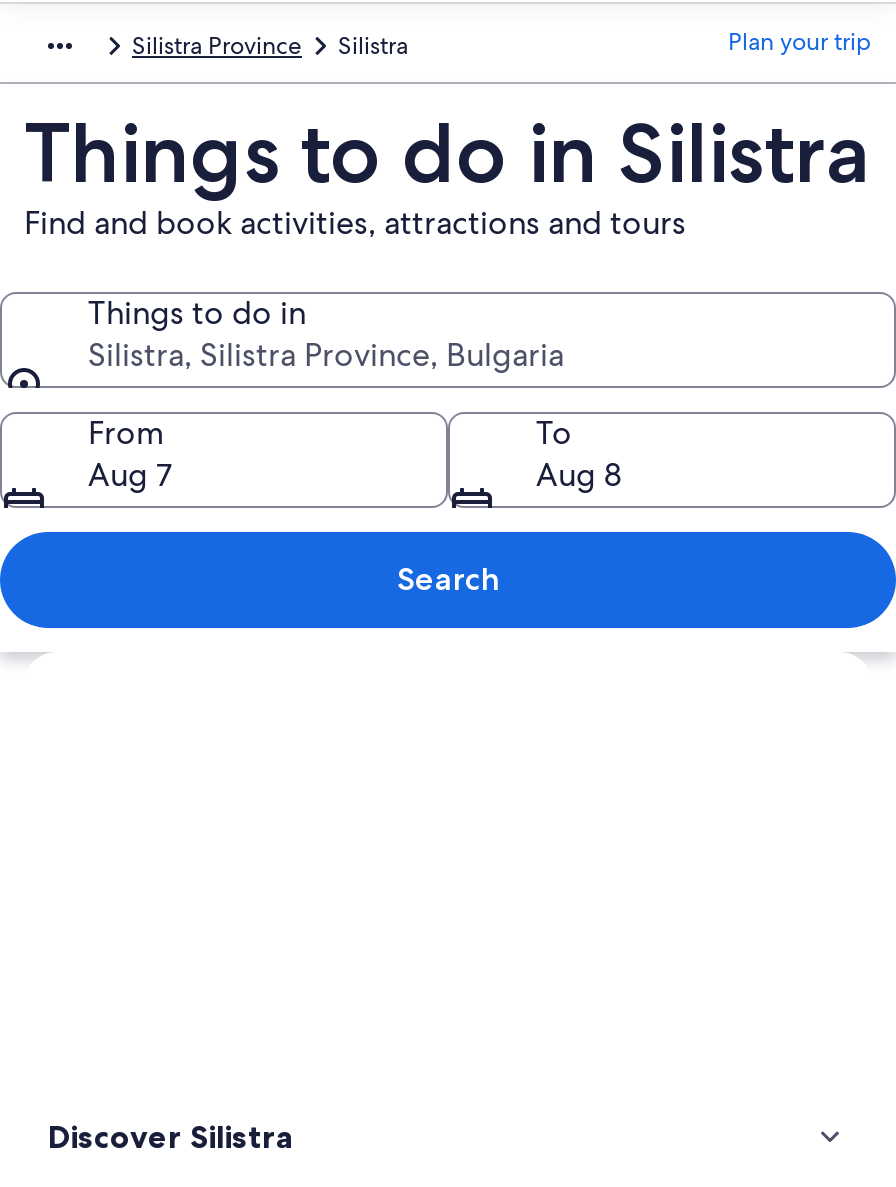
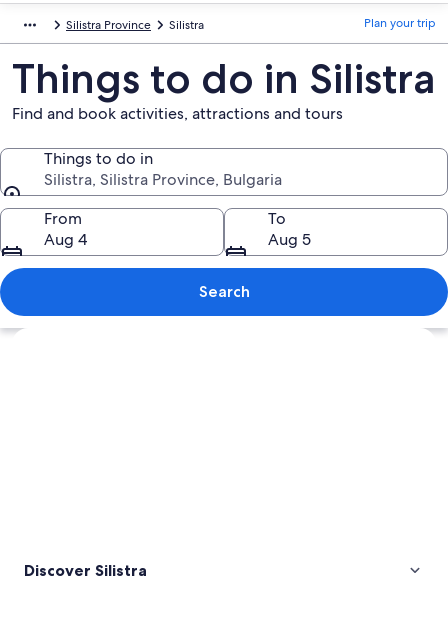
[88,454,172,496] Aug 7 -> [44,229,87,250] Aug 4
[536,454,622,496] Aug 8 -> [268,229,311,250] Aug 5

